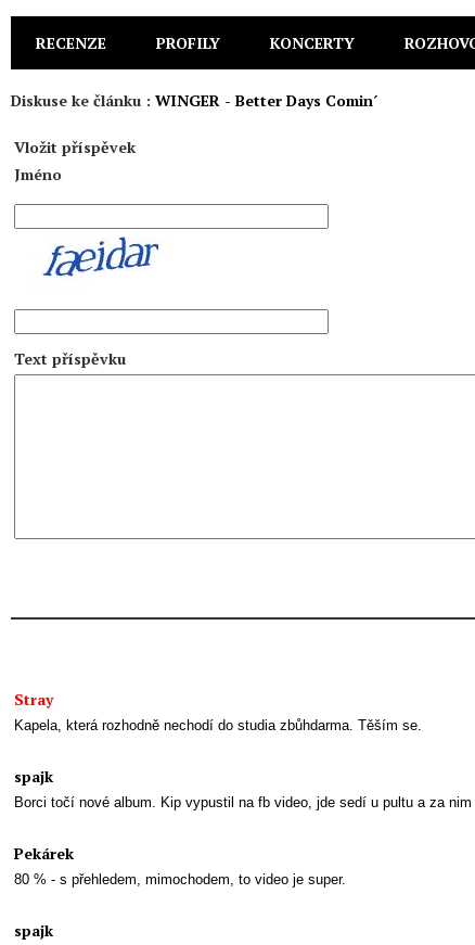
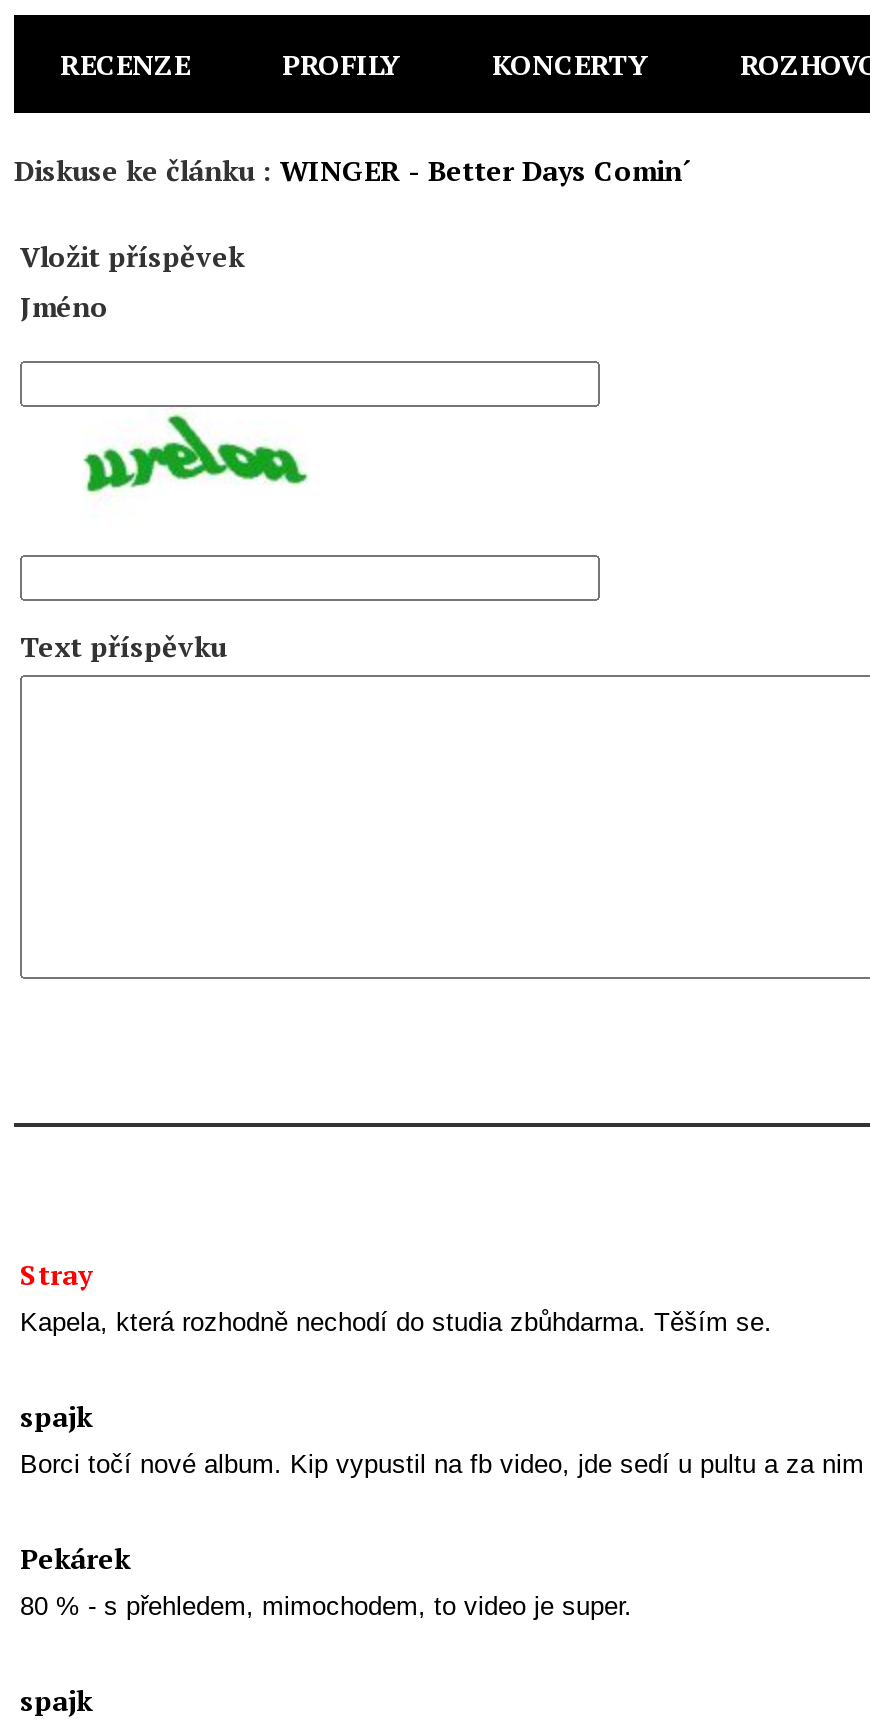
[42,233,169,277] [image] -> [76,413,308,493] [image]

